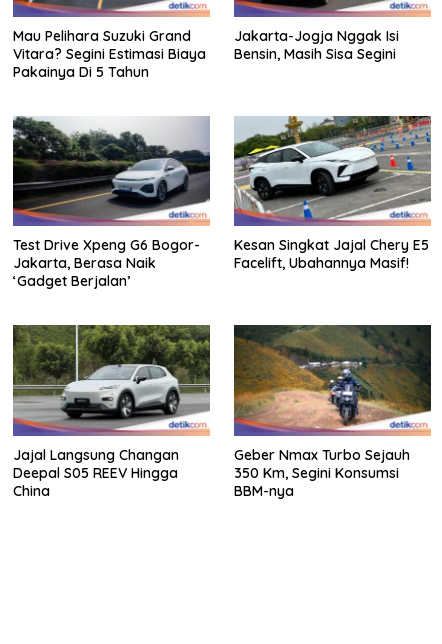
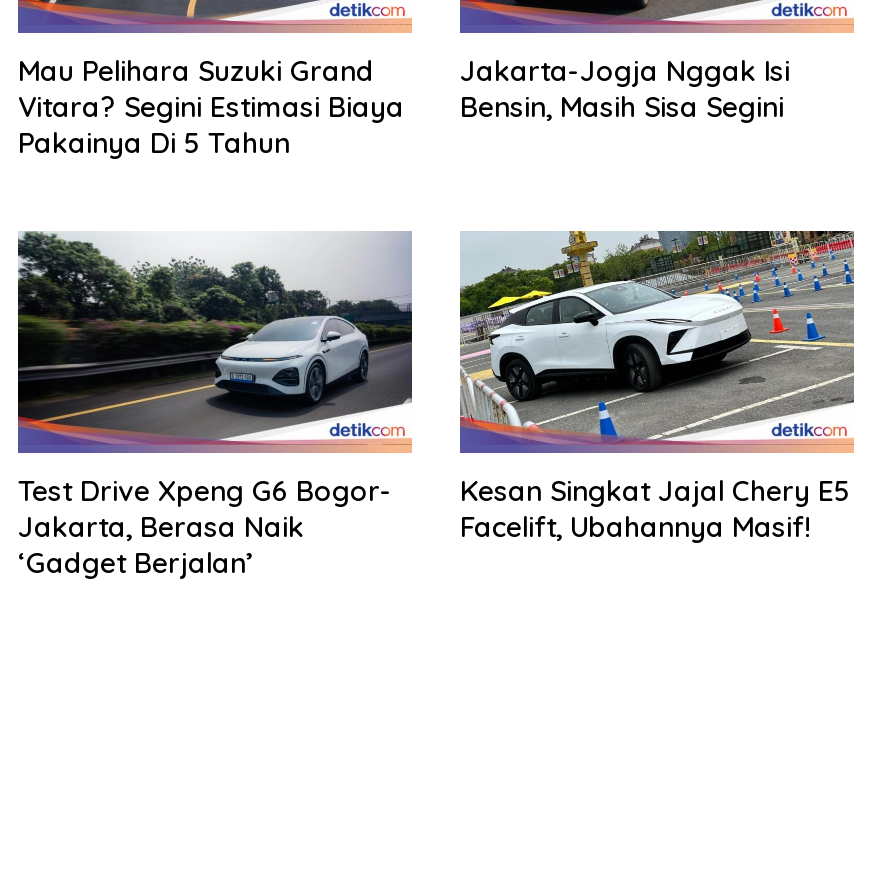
[12,324,210,500] [image] | Jajal Langsung Changan | Deepal S05 REEV Hingga | China -> none
[233,324,432,500] [image] | Geber Nmax Turbo Sejauh | 350 Km, Segini Konsumsi | BBM-nya -> none

